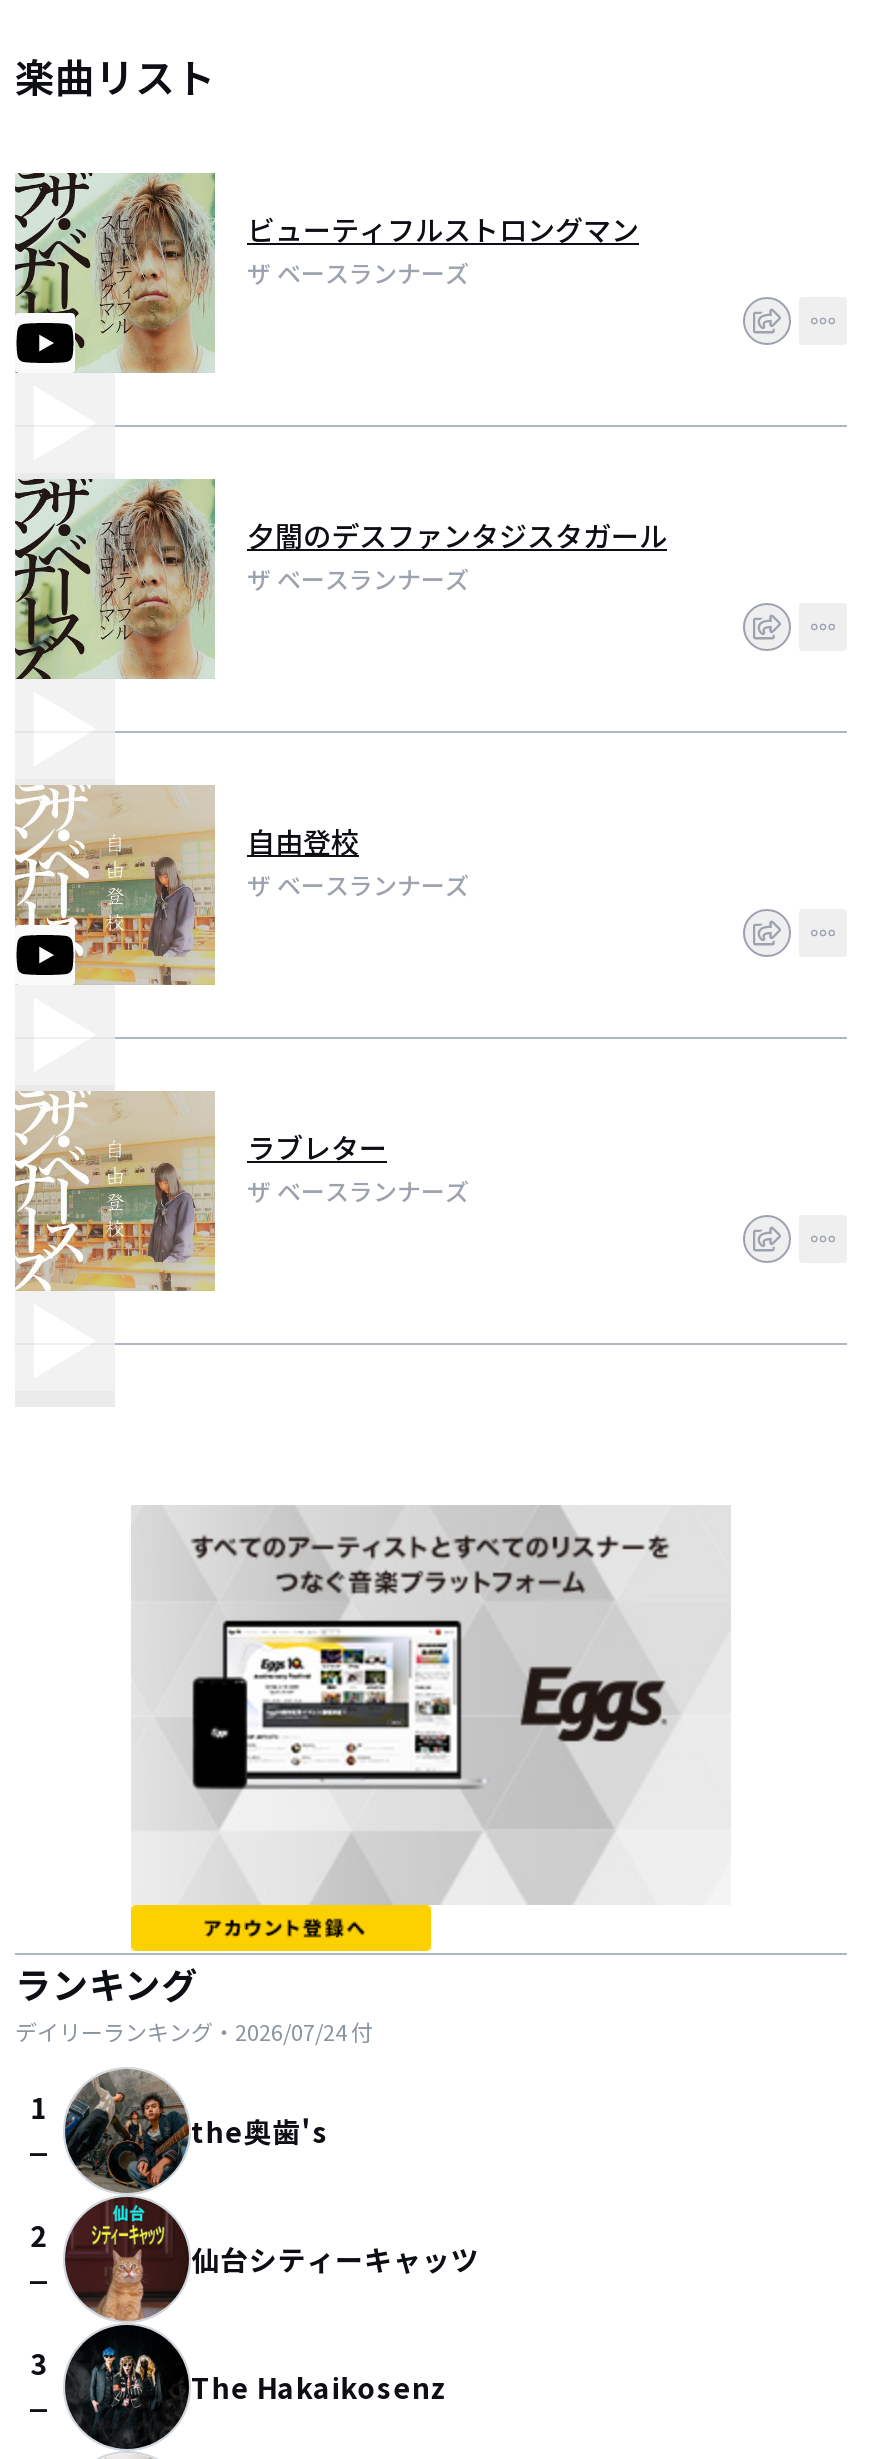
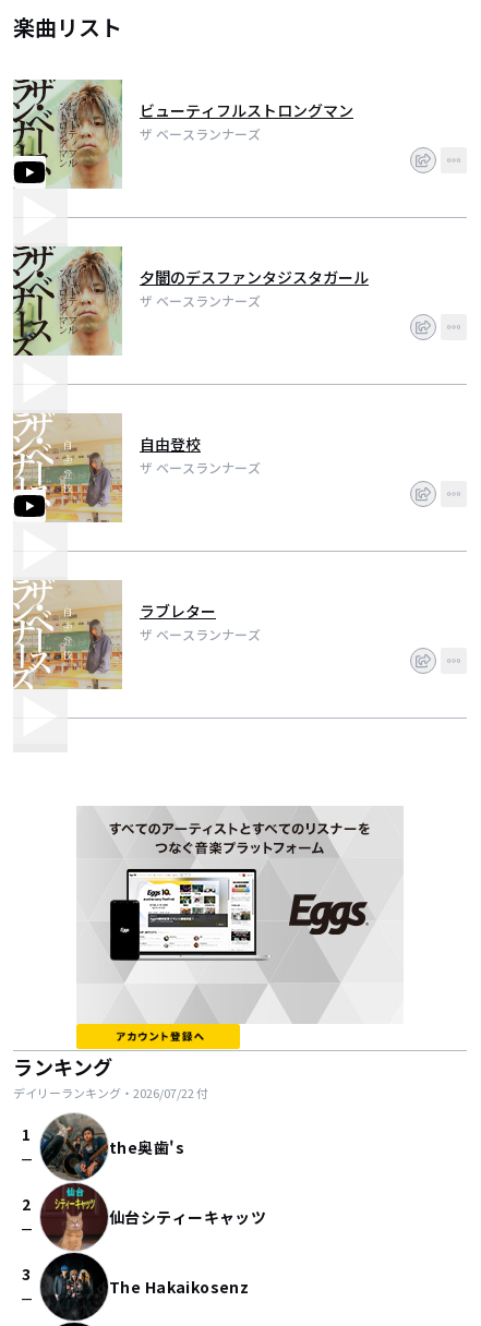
[15,2015,373,2047] デイリーランキング・2026/07/24付 -> [13,1084,208,1101] デイリーランキング・2026/07/22付

